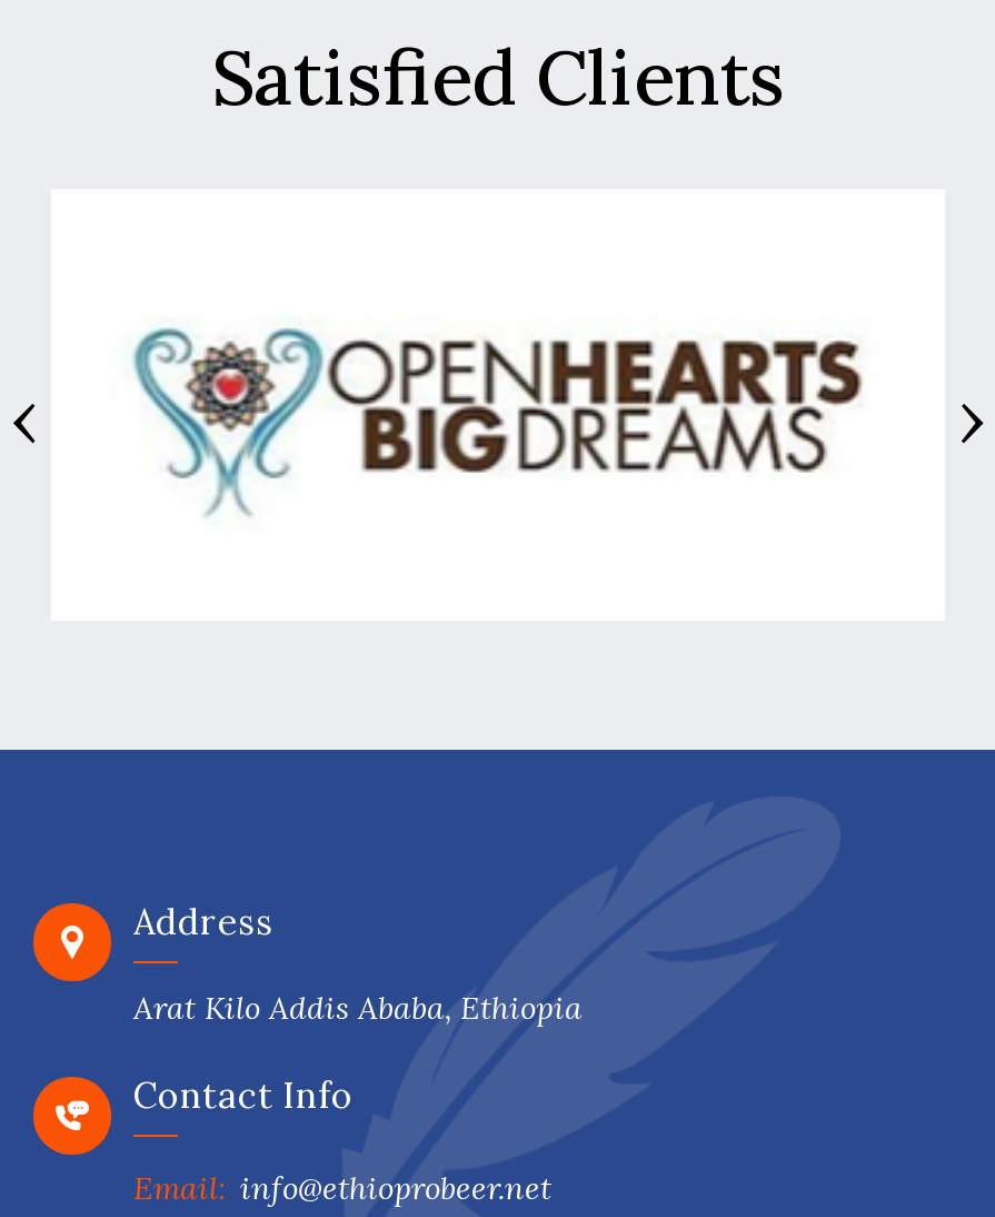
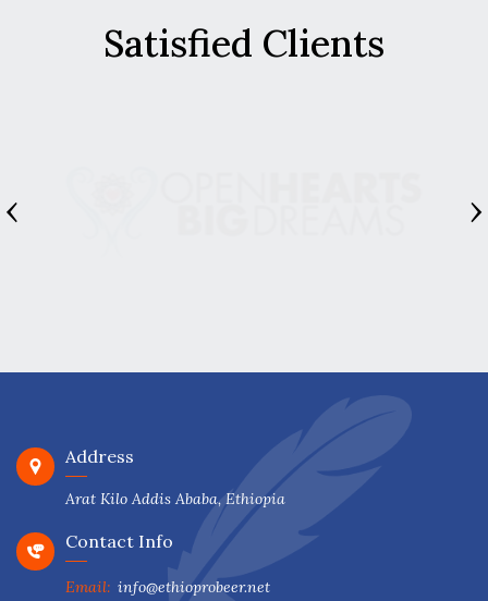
[133,327,863,514] [image] -> none

